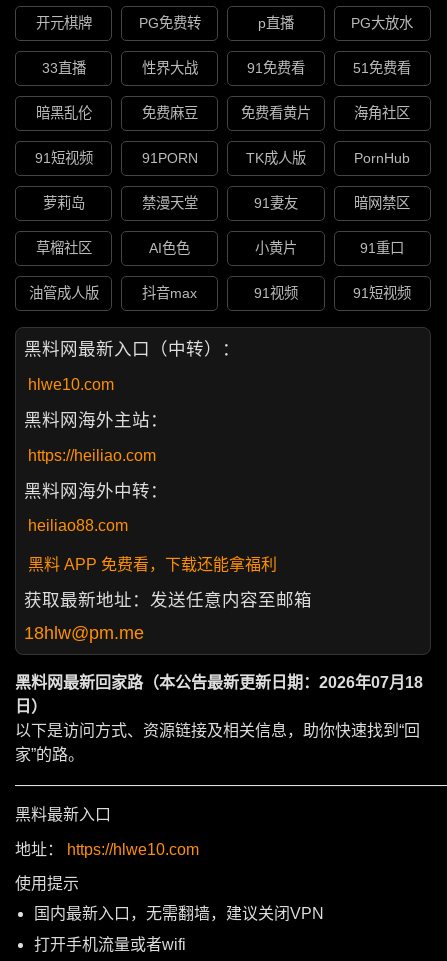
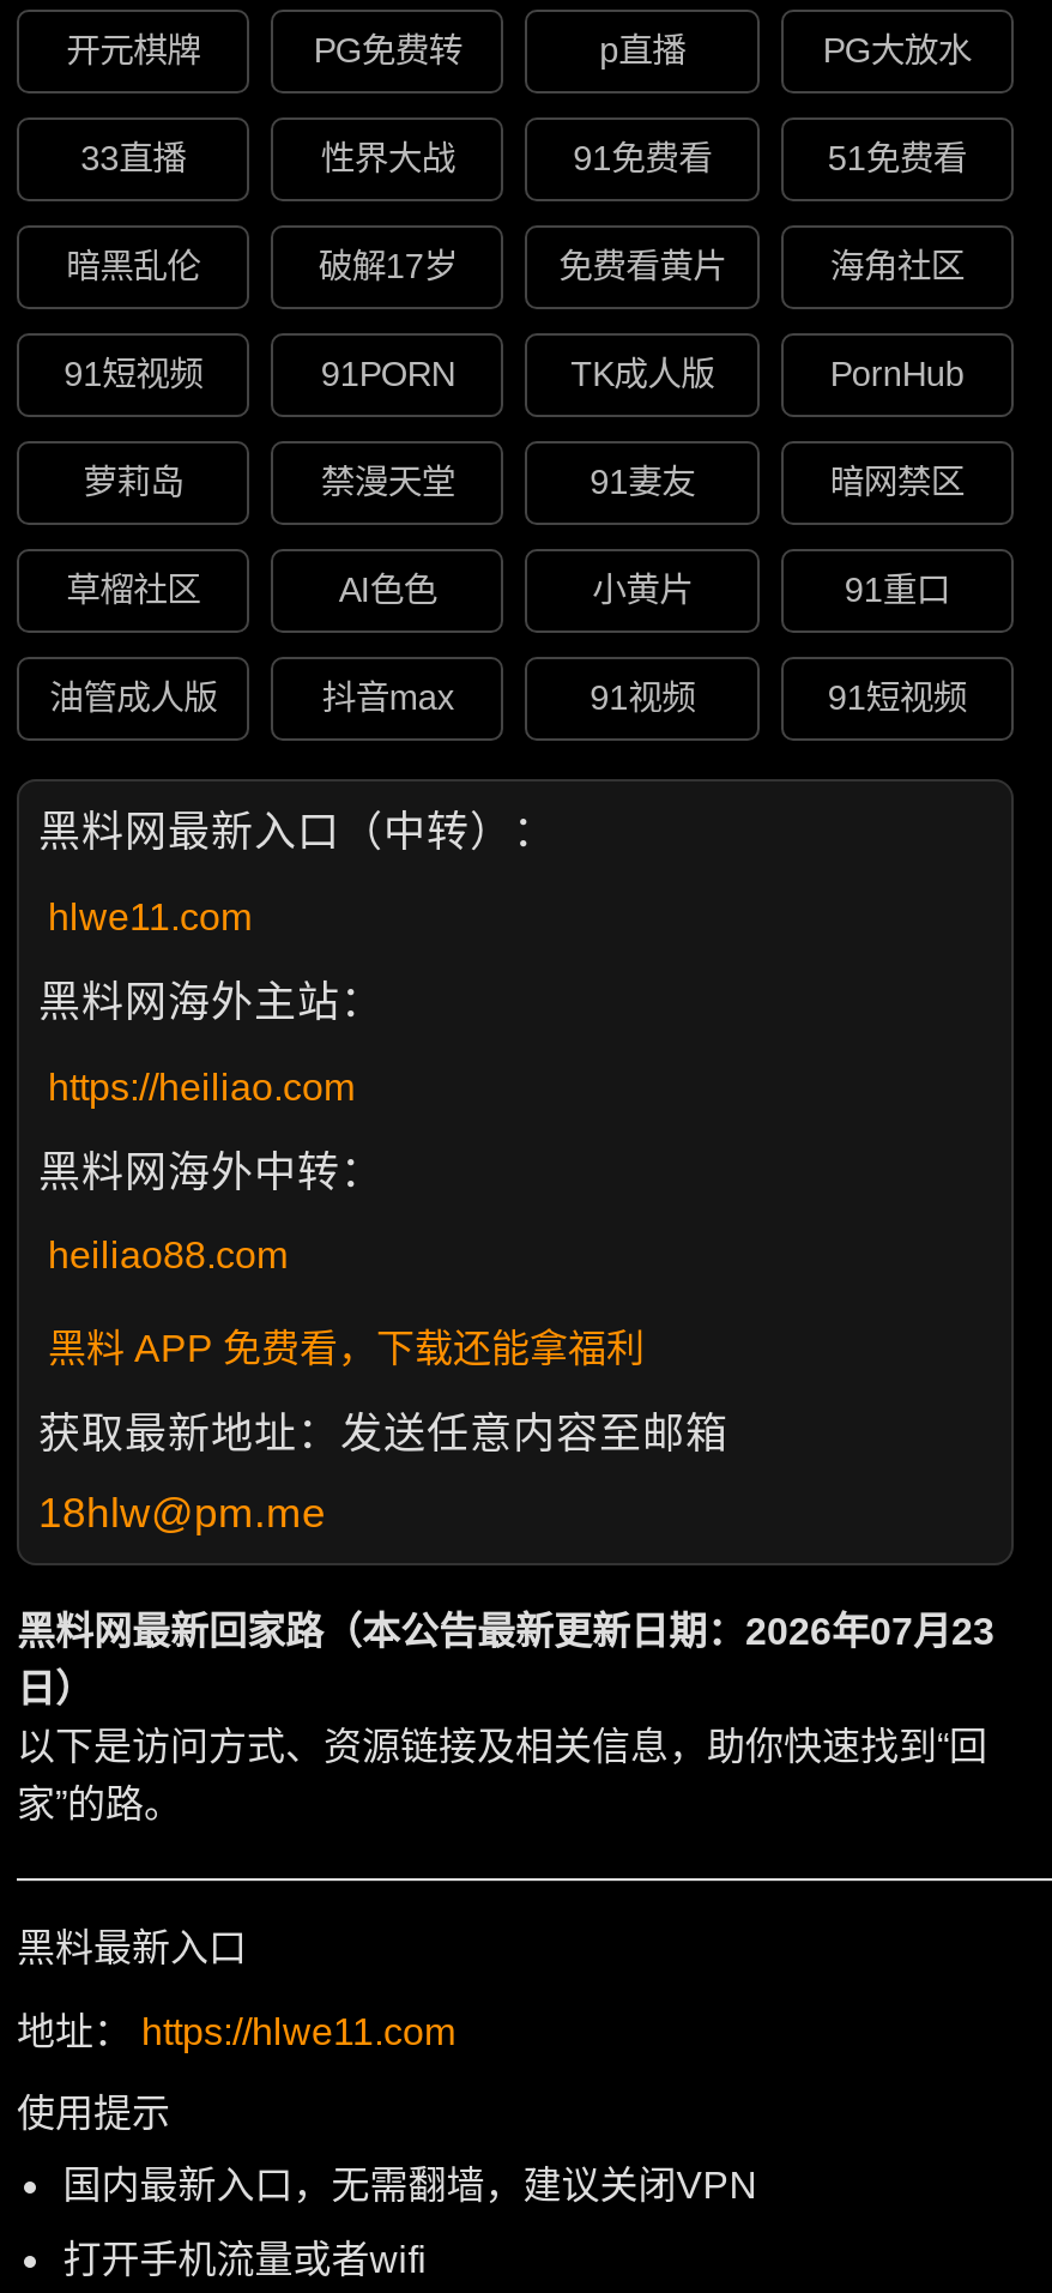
[142,105,198,121] 免费麻豆 -> [318,248,457,286] 破解17岁
[28,376,114,393] hlwe10.com -> [48,896,252,937] hlwe11.com
[15,673,423,690] 黑料网最新回家路（本公告最新更新日期：2026年07月18 -> [17,1610,994,1651] 黑料网最新回家路（本公告最新更新日期：2026年07月23
[15,841,199,858] 地址： https://hlwe10.com -> [17,2011,455,2051] 地址： https://hlwe11.com

